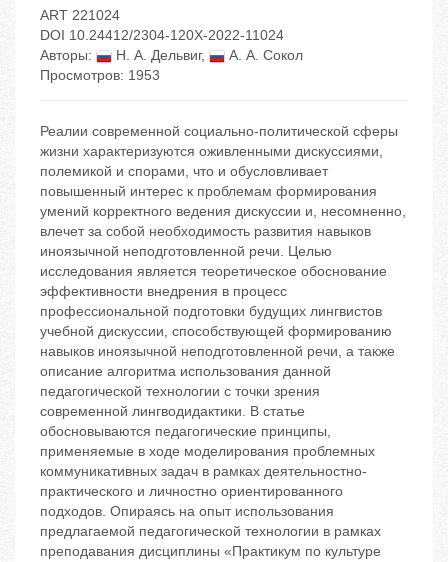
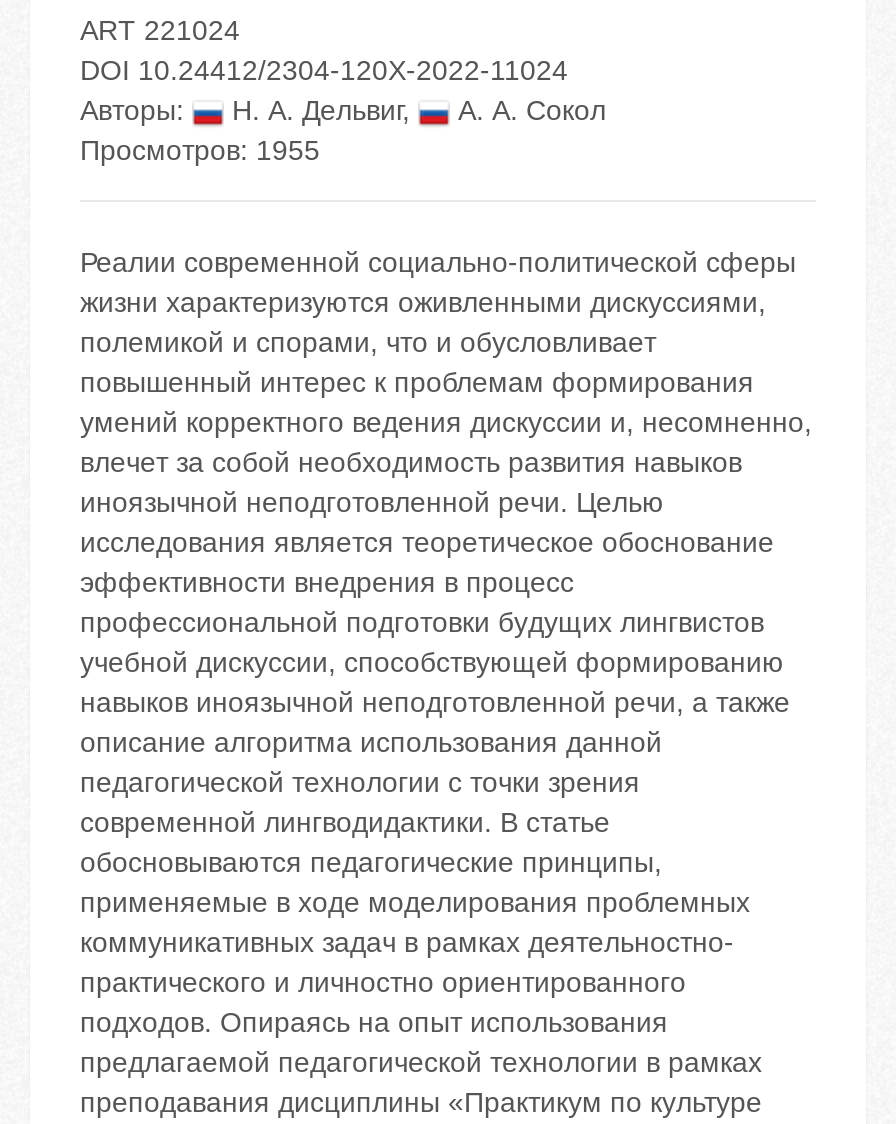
[40,67,160,83] Просмотров: 1953 -> [80,135,320,167] Просмотров: 1955

